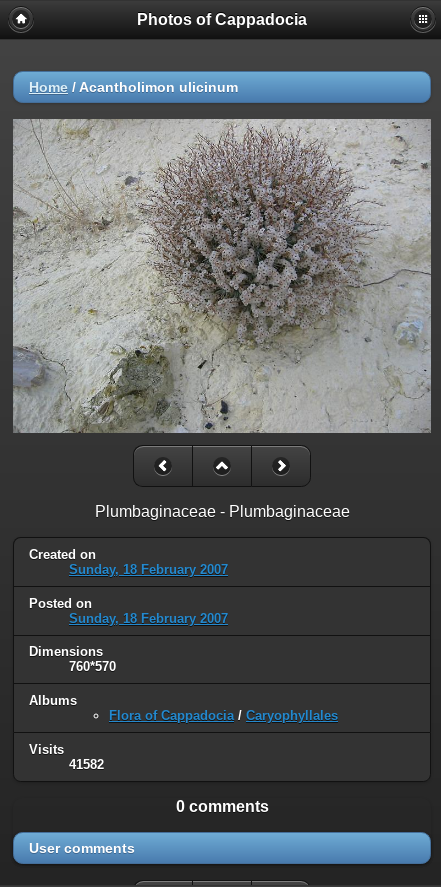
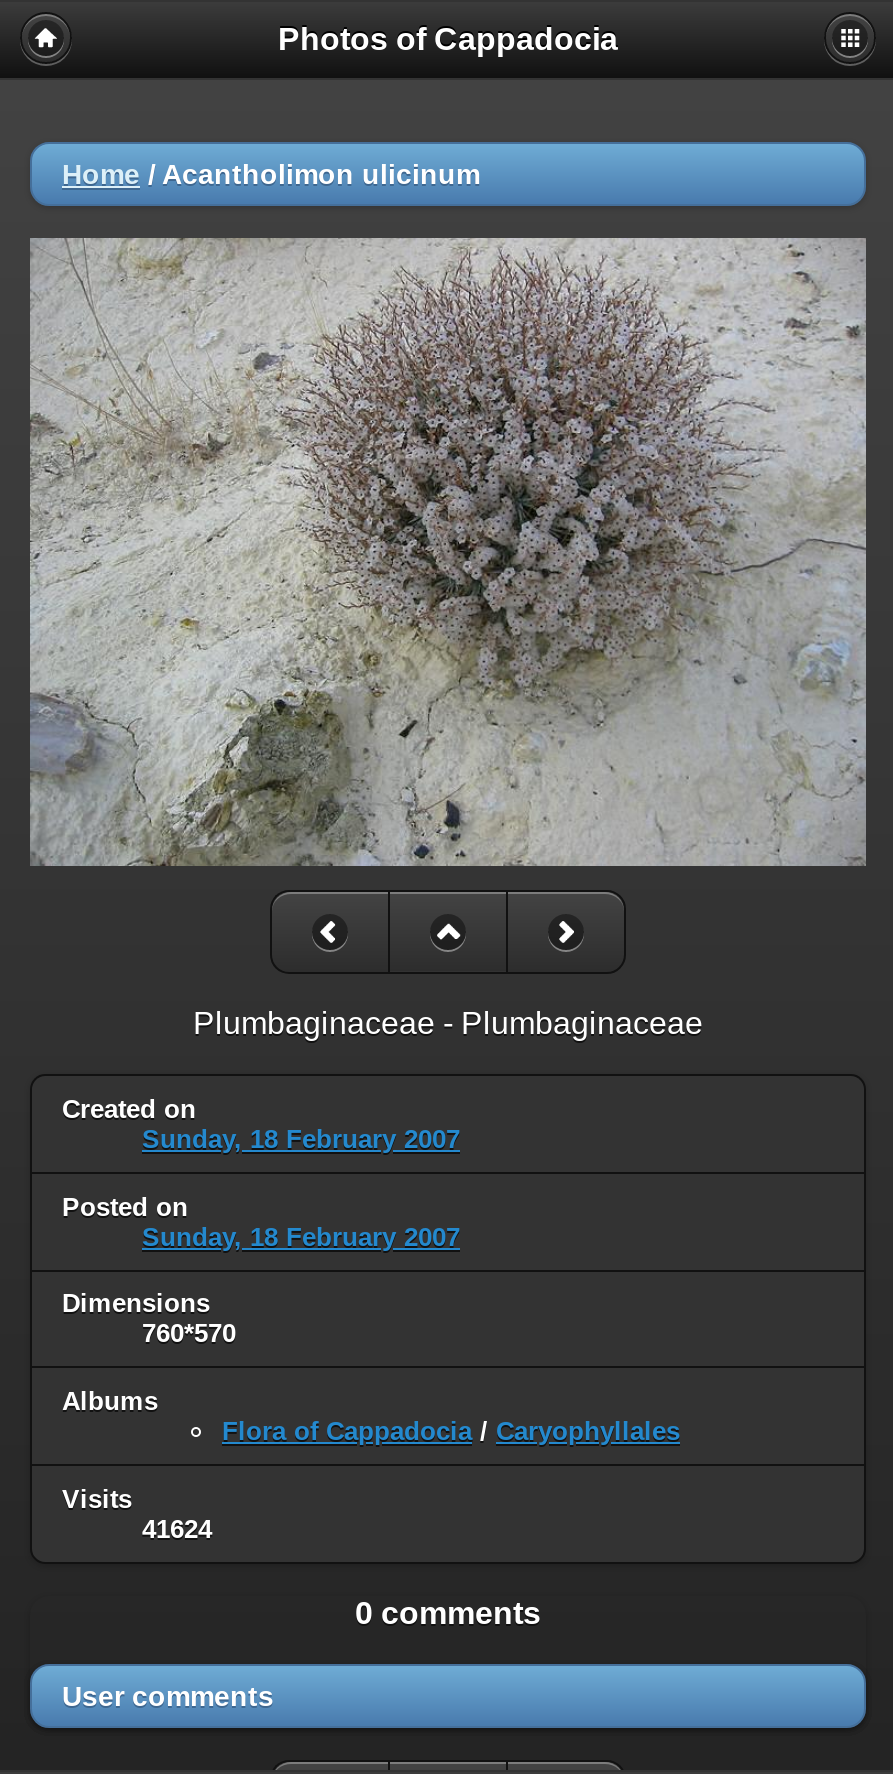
[69,757,104,772] 41582 -> [142,1515,212,1545] 41624

